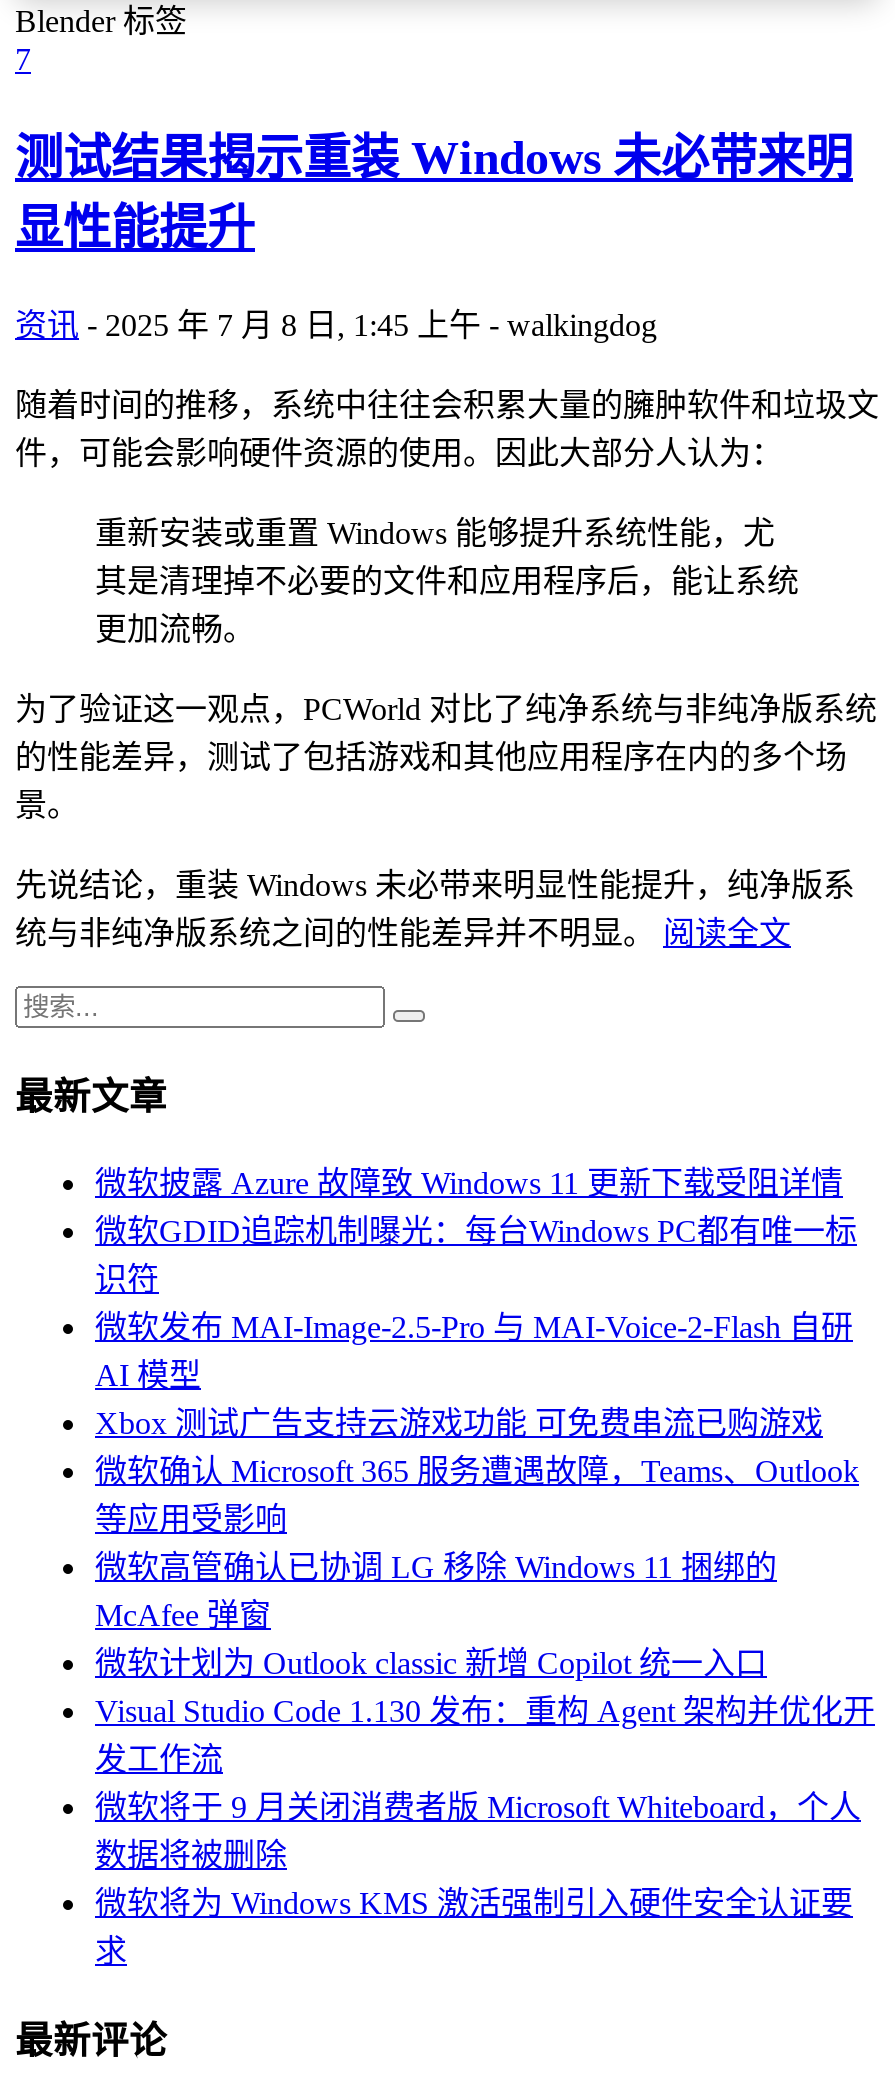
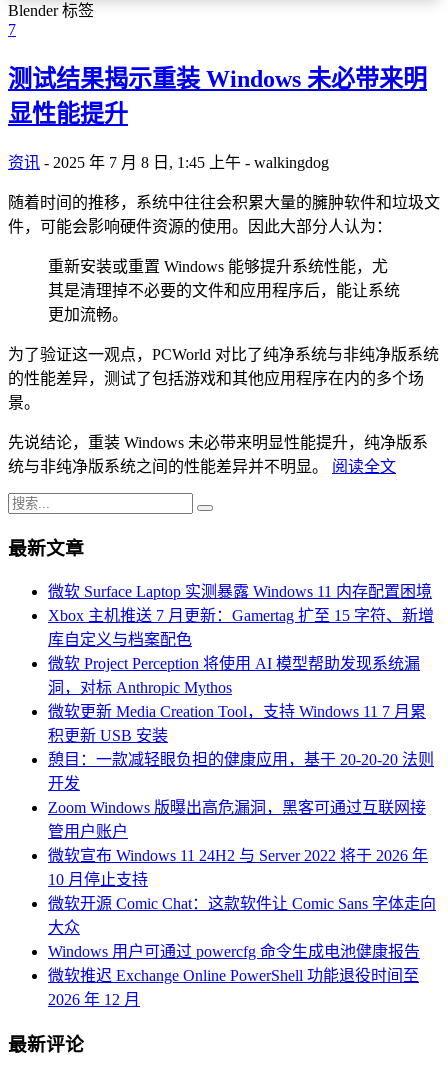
[95,1166,875,1968] 微软披露 Azure 故障致 Windows 11 更新下载受阻详情 | 微软GDID追踪机制曝光：每台Windows PC都有唯一标 | 识符 | 微软发布 MAI-Image-2.5-Pro 与 MAI-Voice-2-Flash 自研 | AI 模型 | Xbox 测试广告支持云游戏功能 可免费串流已购游戏 | 微软确认 Microsoft 365 服务遭遇故障，Teams、Outlook | 等应用受影响 | 微软高管确认已协调 LG 移除 Windows 11 捆绑的 | McAfee 弹窗 | 微软计划为 Outlook classic 新增 Copilot 统一入口 | Visual Studio Code 1.130 发布：重构 Agent 架构并优化开 | 发工作流 | 微软将于 9 月关闭消费者版 Microsoft Whiteboard，个人 | 数据将被删除 | 微软将为 Windows KMS 激活强制引入硬件安全认证要 | 求 -> [48,583,436,1008] 微软 Surface Laptop 实测暴露 Windows 11 内存配置困境 | Xbox 主机推送 7 月更新：Gamertag 扩至 15 字符、新增 | 库自定义与档案配色 | 微软 Project Perception 将使用 AI 模型帮助发现系统漏 | 洞，对标 Anthropic Mythos | 微软更新 Media Creation Tool，支持 Windows 11 7 月累 | 积更新 USB 安装 | 憩目：一款减轻眼负担的健康应用，基于 20-20-20 法则 | 开发 | Zoom Windows 版曝出高危漏洞，黑客可通过互联网接 | 管用户账户 | 微软宣布 Windows 11 24H2 与 Server 2022 将于 2026 年 | 10 月停止支持 | 微软开源 Comic Chat：这款软件让 Comic Sans 字体走向 | 大众 | Windows 用户可通过 powercfg 命令生成电池健康报告 | 微软推迟 Exchange Online PowerShell 功能退役时间至 | 2026 年 12 月

